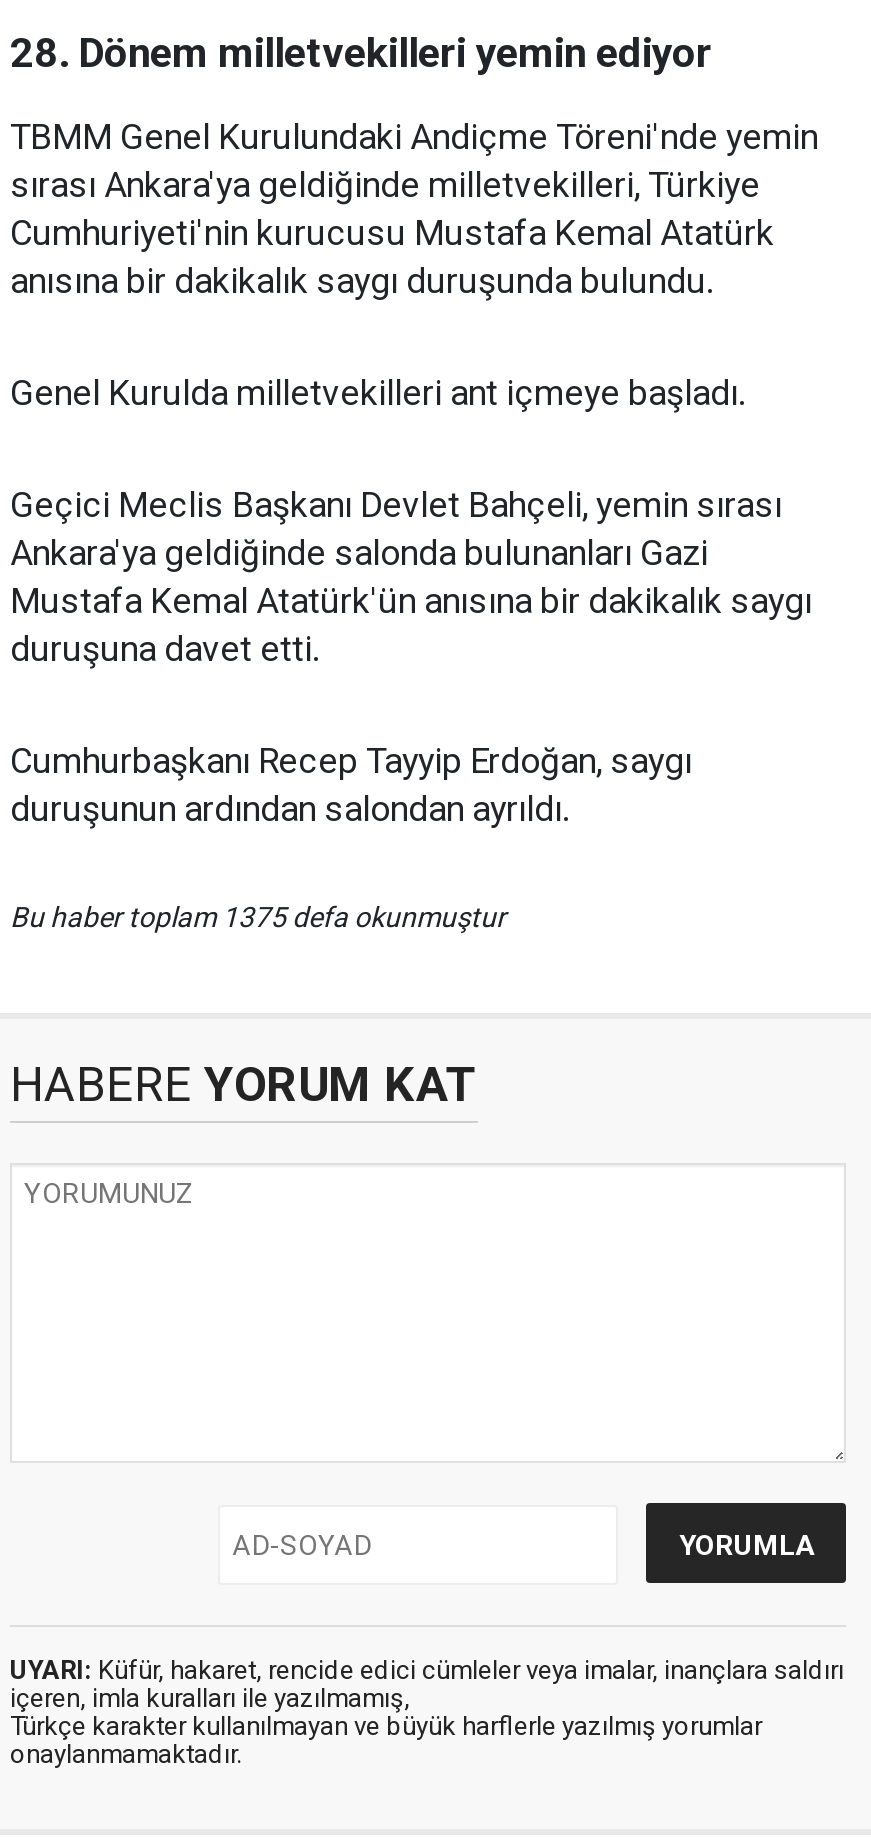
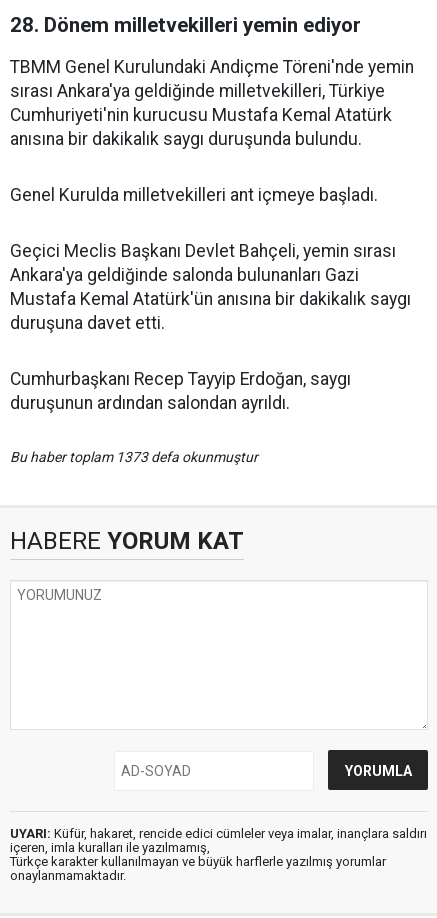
[10,901,506,933] Bu haber toplam 1375 defa okunmuştur -> [10,449,258,465] Bu haber toplam 1373 defa okunmuştur

